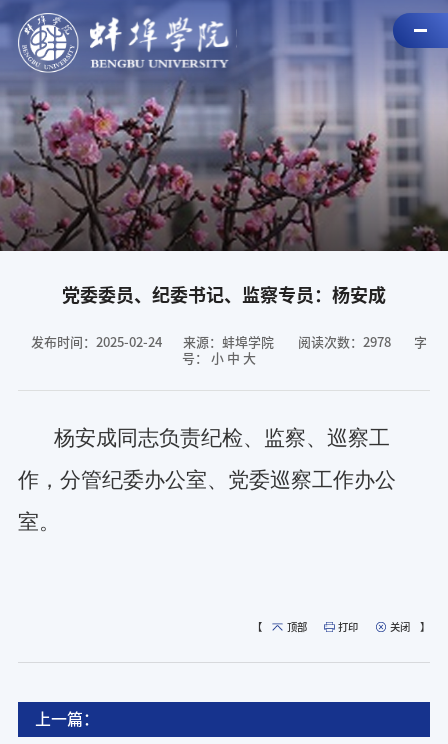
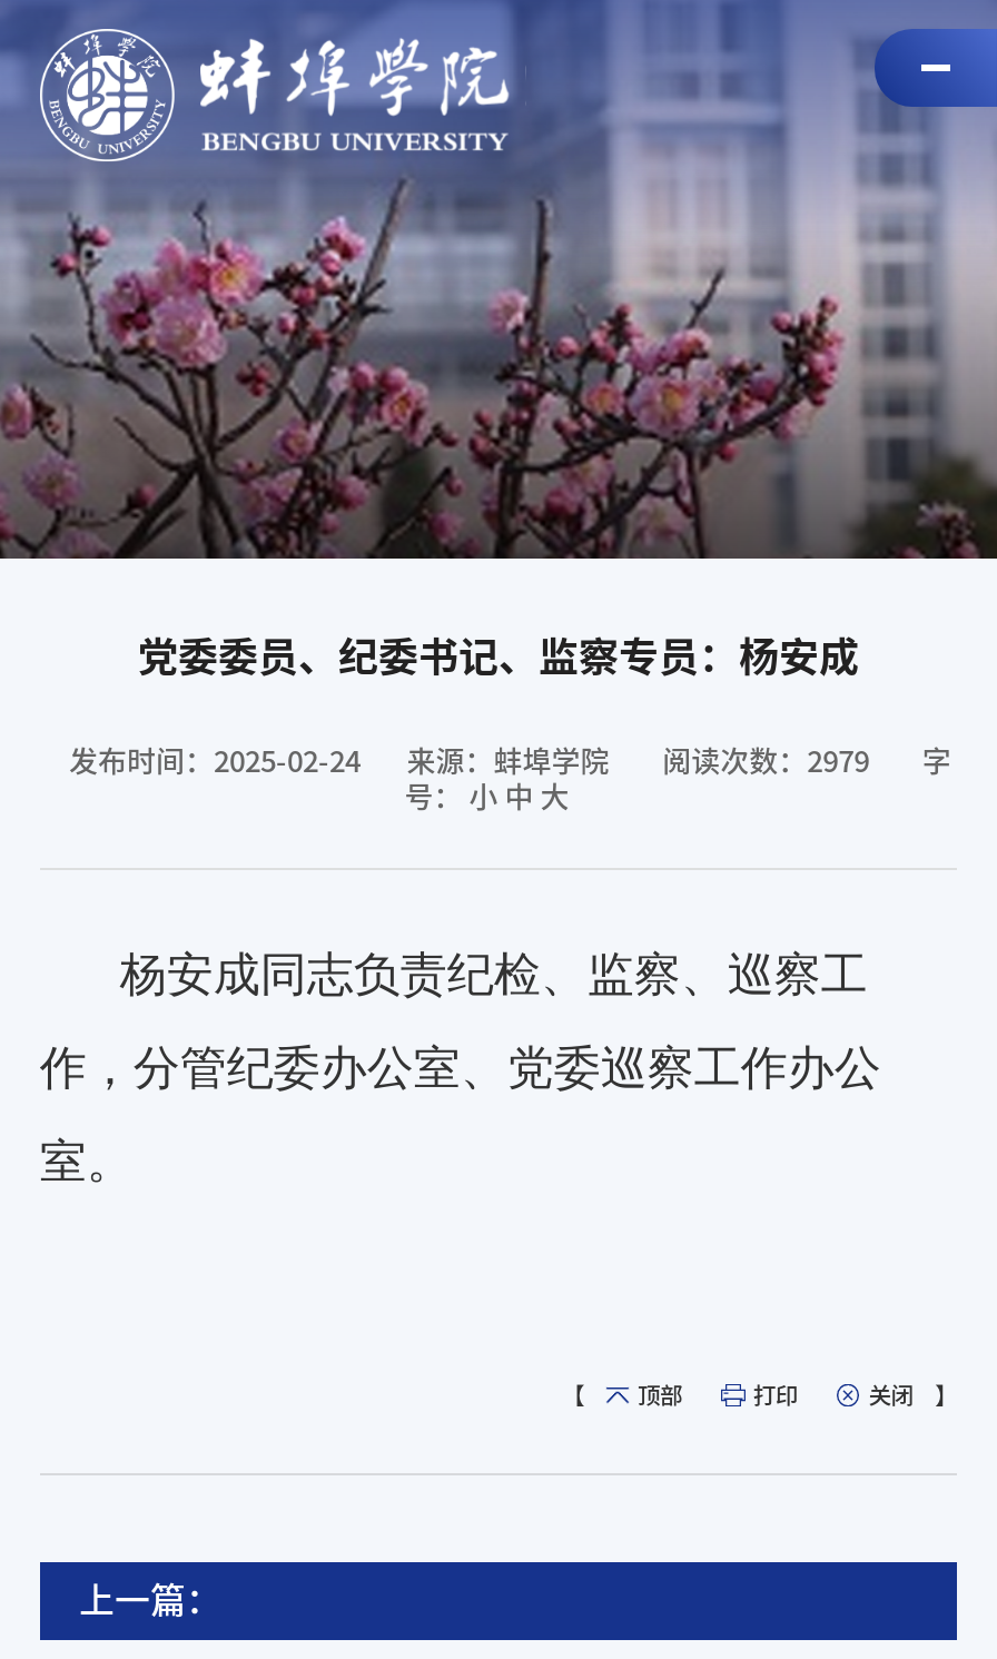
[31,336,427,349] 发布时间：2025-02-24 来源：蚌埠学院 阅读次数：2978 字 -> [69,747,951,776] 发布时间：2025-02-24 来源：蚌埠学院 阅读次数：2979 字

